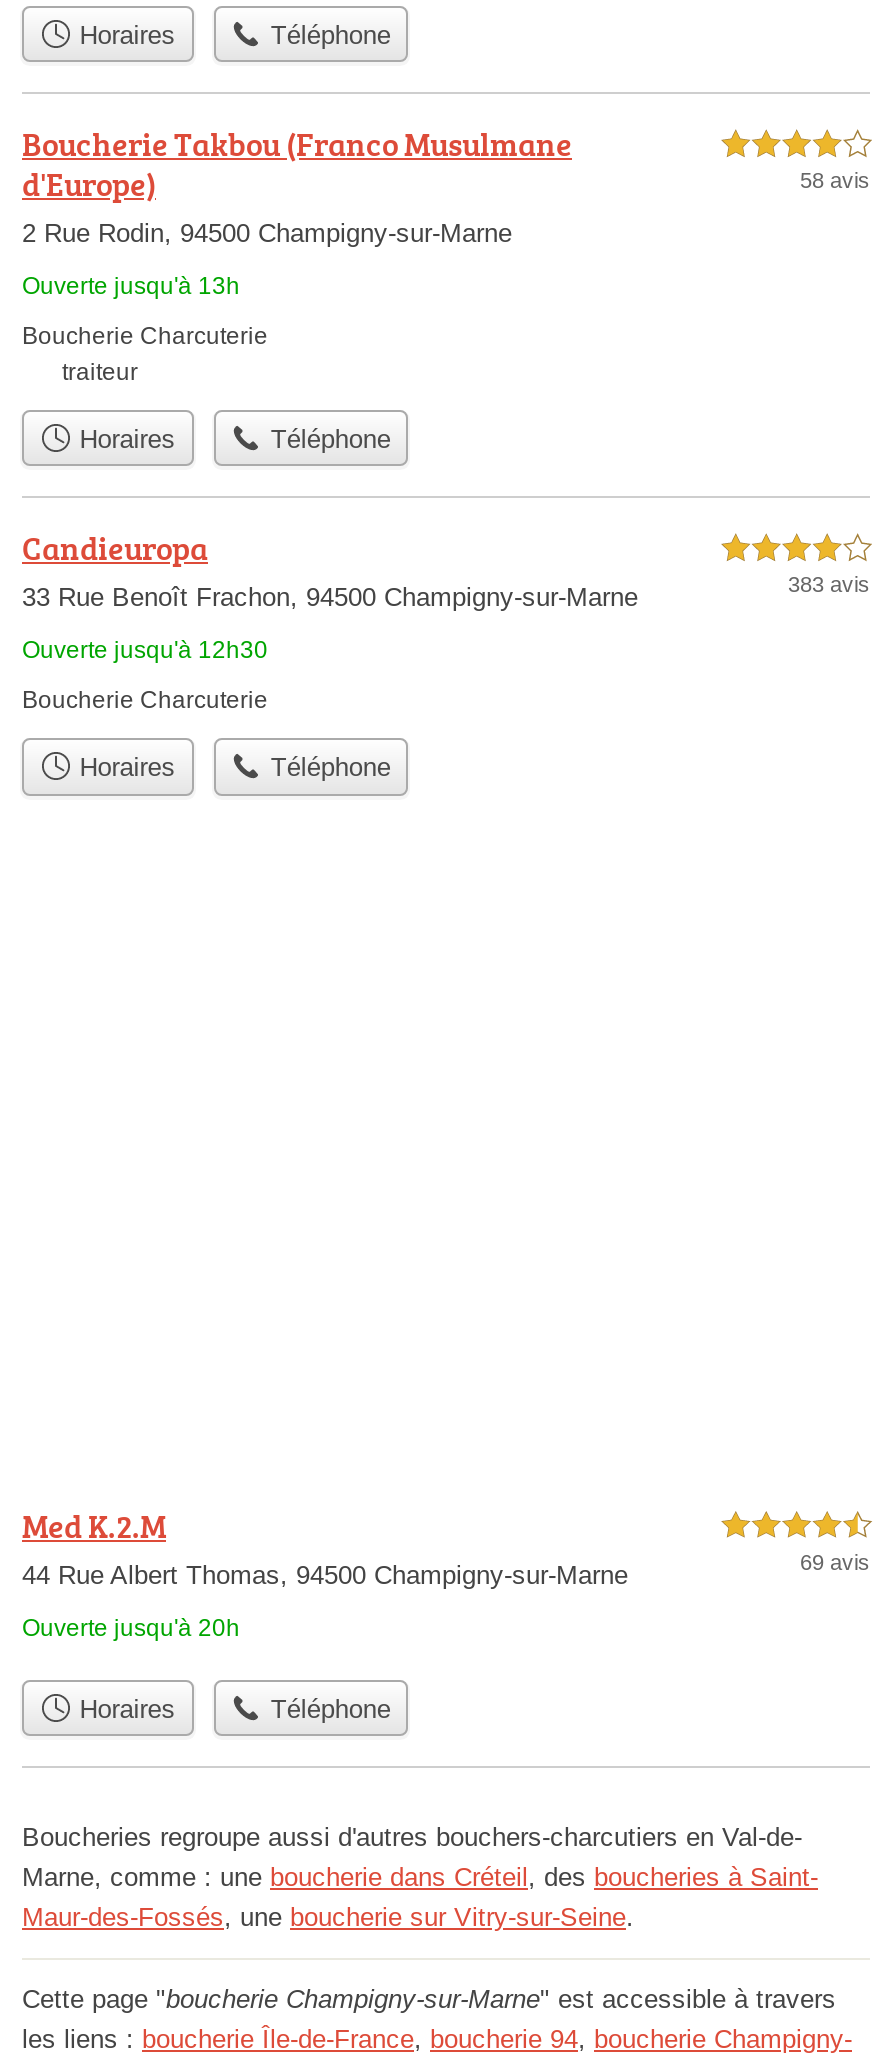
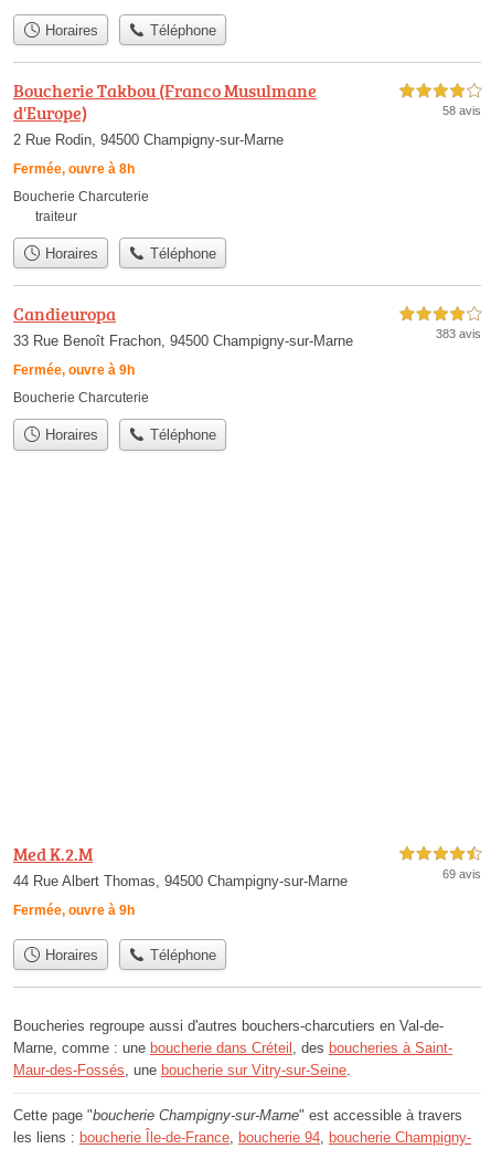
[22,272,240,300] Ouverte jusqu'à 13h -> [13,161,135,177] Fermée, ouvre à 8h
[22,636,268,664] Ouverte jusqu'à 12h30 -> [13,363,135,378] Fermée, ouvre à 9h
[22,1613,240,1641] Ouverte jusqu'à 20h -> [13,902,135,918] Fermée, ouvre à 9h

